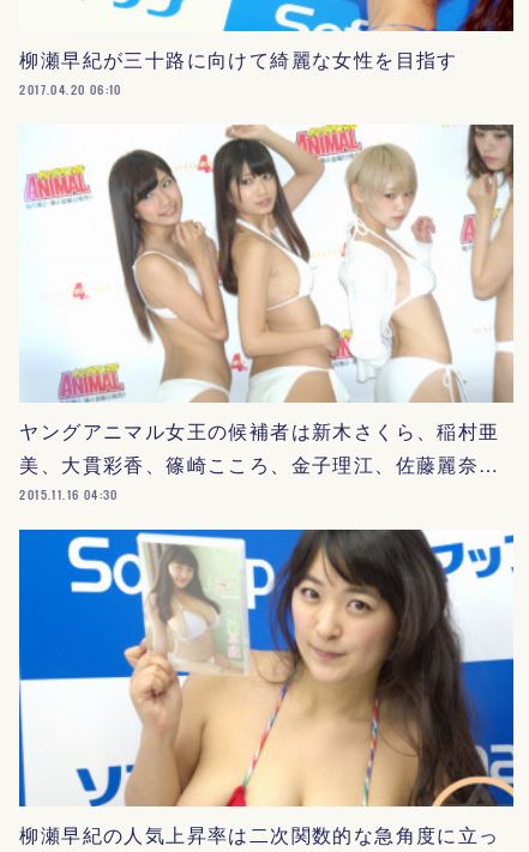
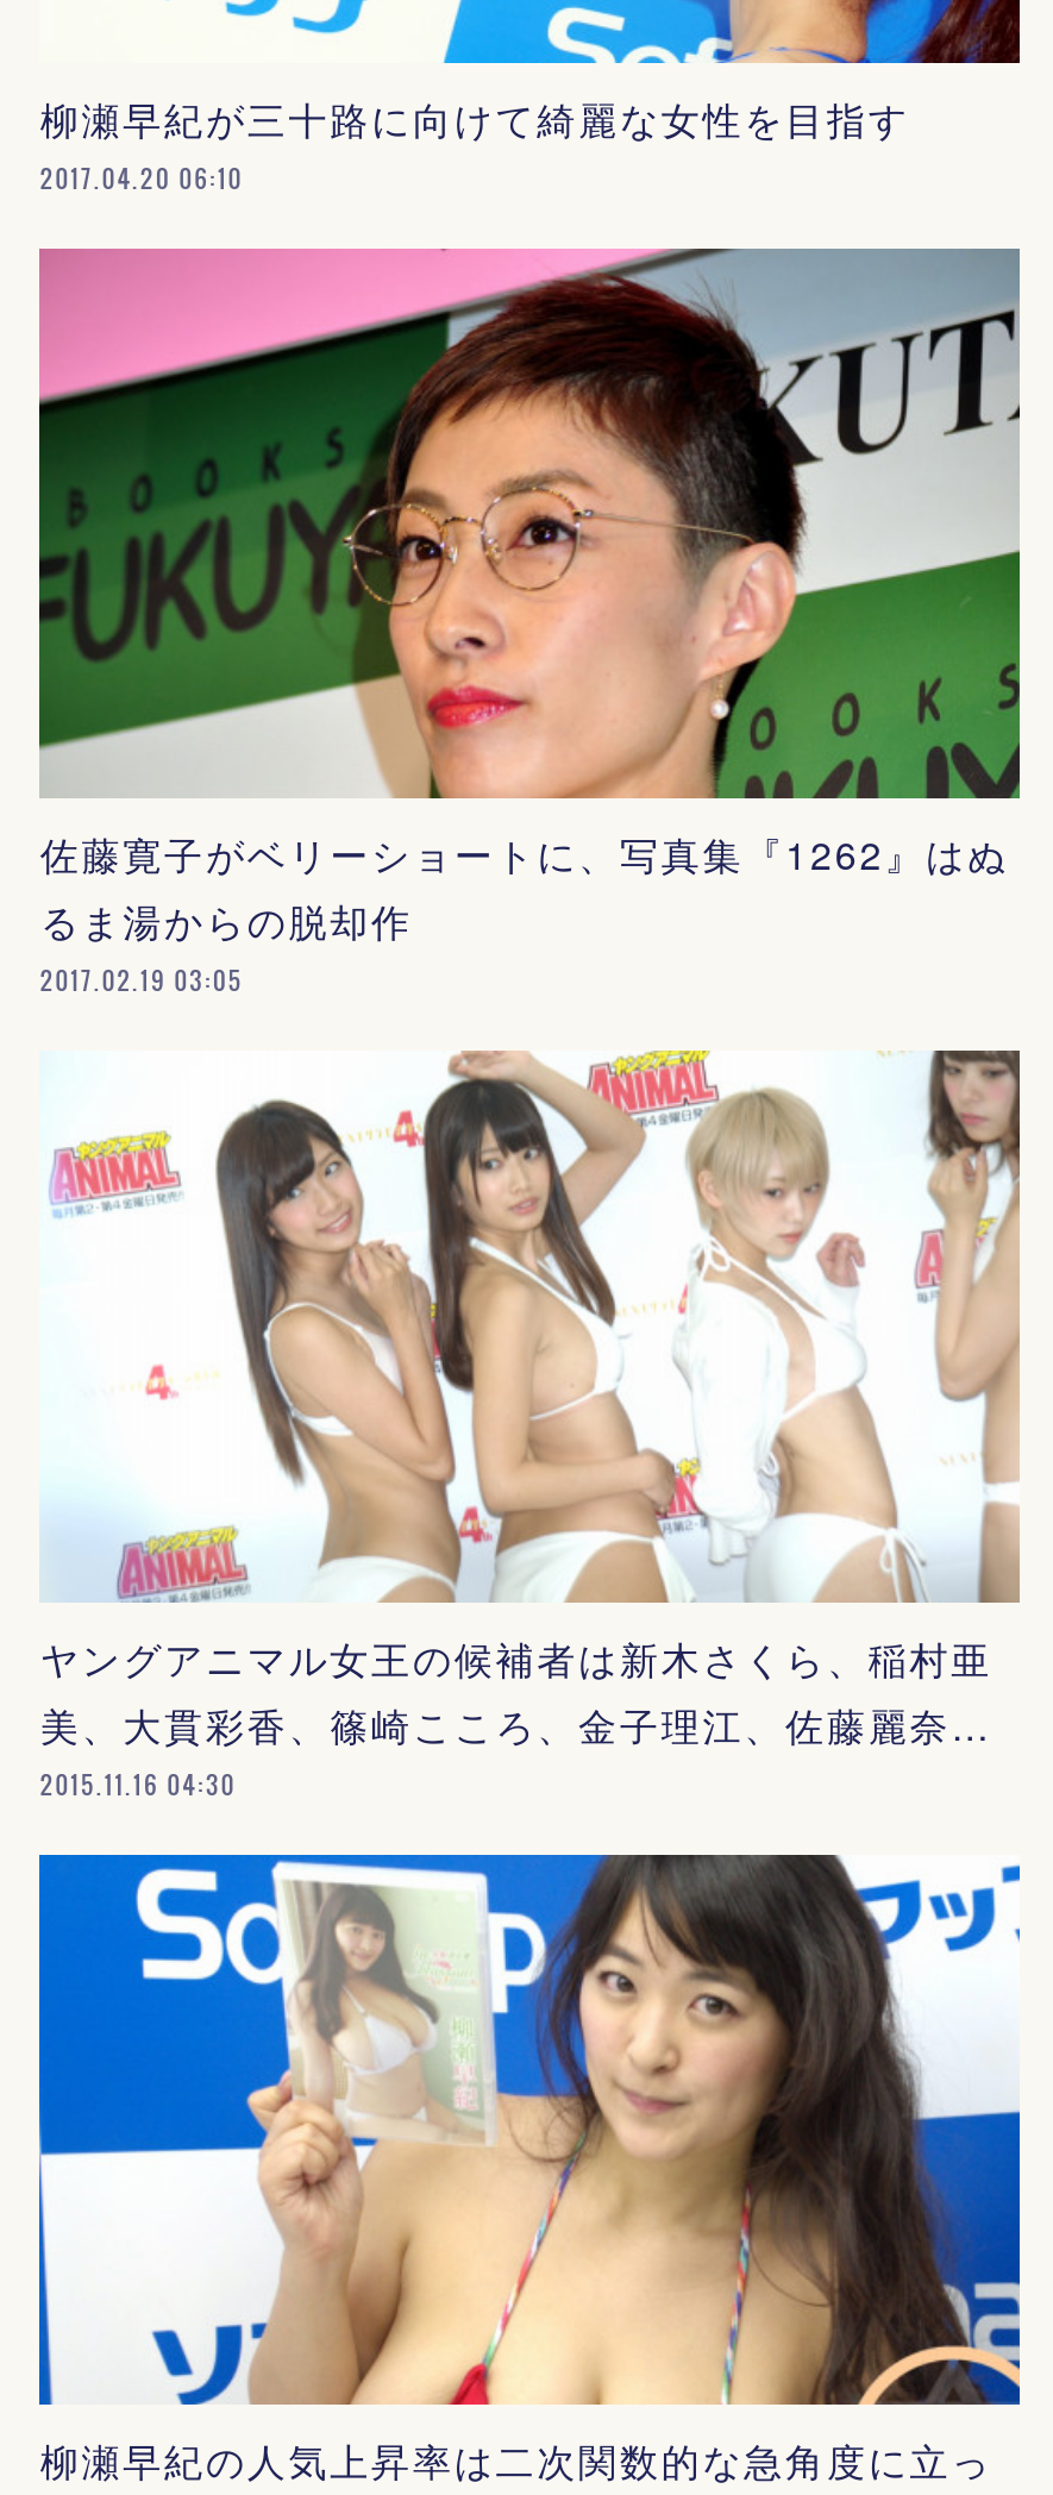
none -> [37,245,1022,999] [image] | 佐藤寛子がベリーショートに、写真集『1262』はぬ | るま湯からの脱却作 | 2017.02.19 03:05

